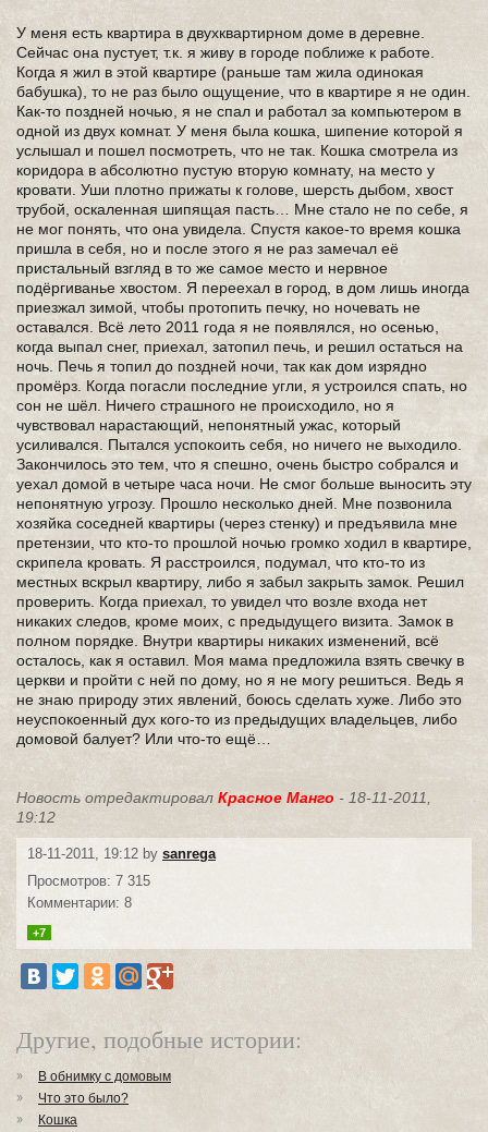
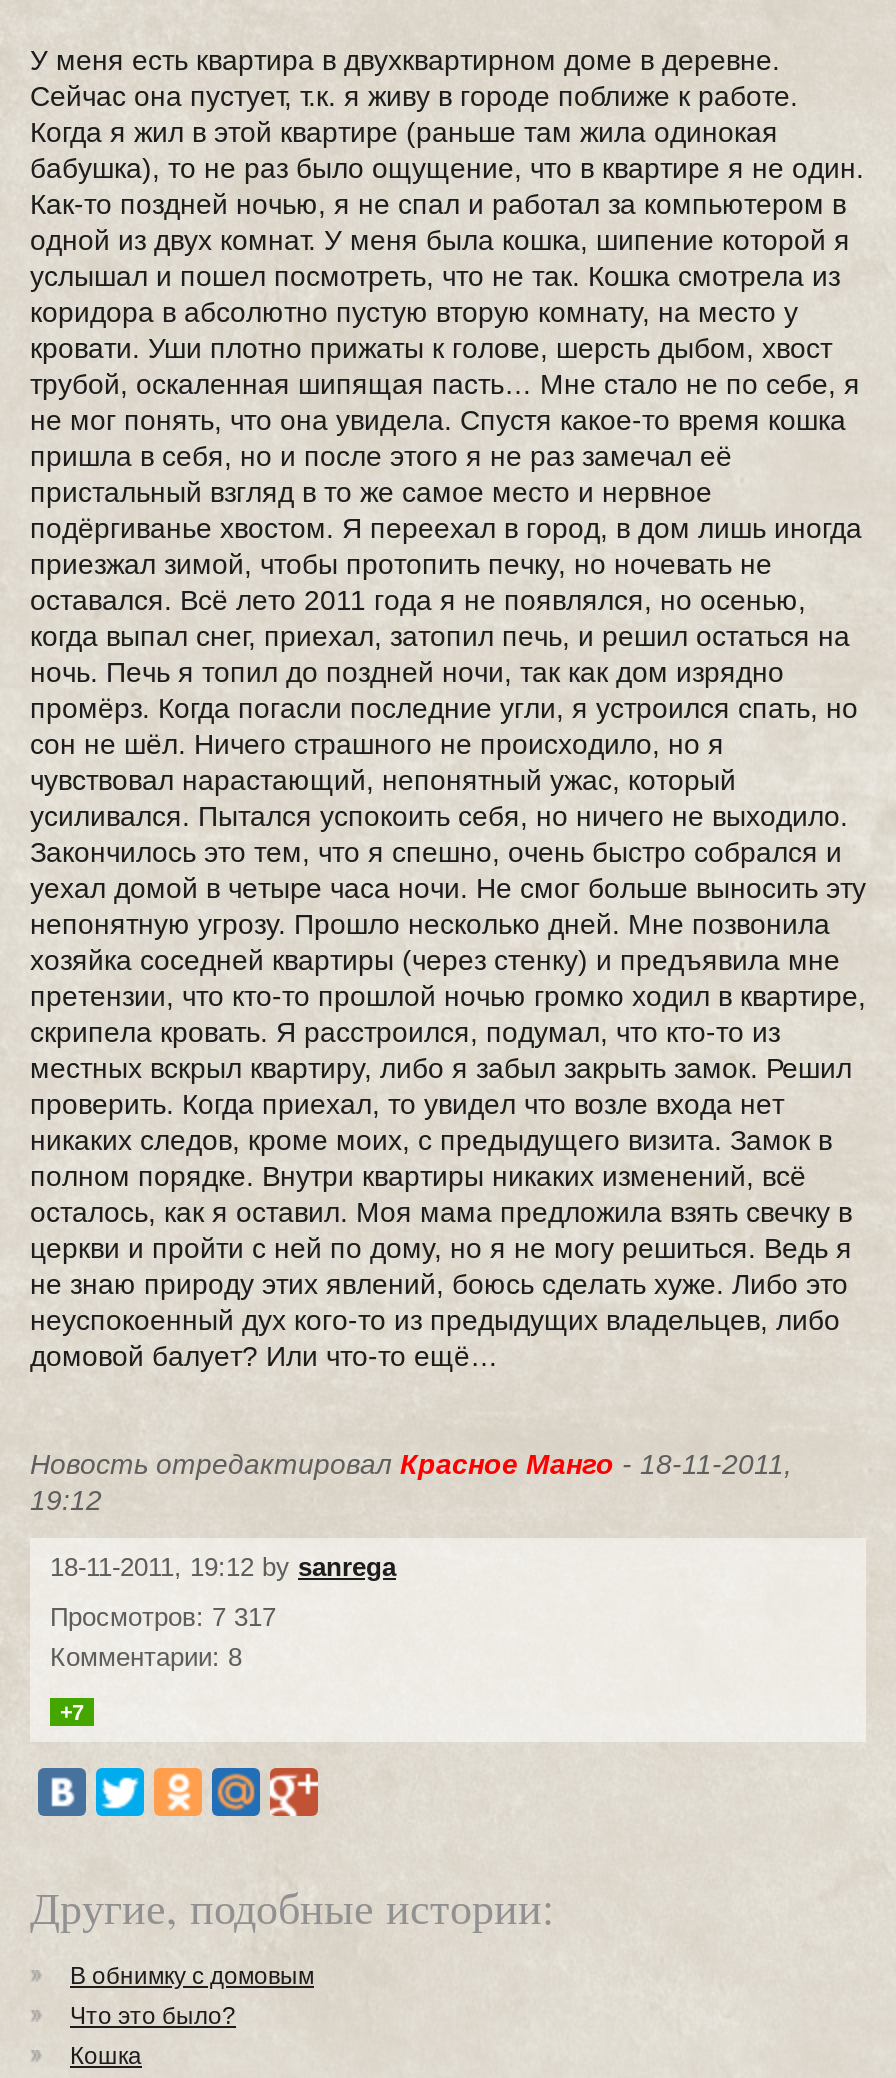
[27,873,150,889] Просмотров: 7 315 -> [50,1602,276,1632] Просмотров: 7 317

